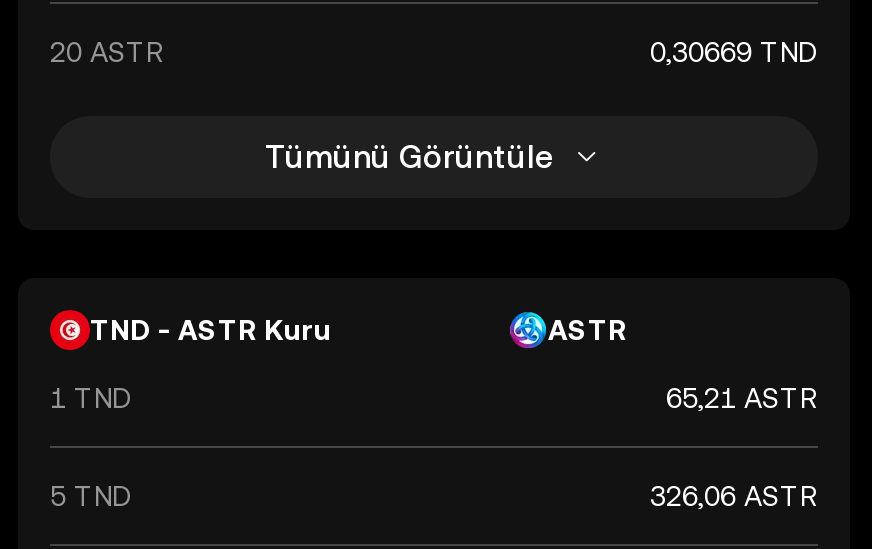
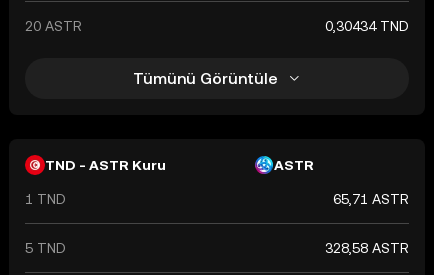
[650,36,818,68] 0,30669 TND -> [325,18,409,34] 0,30434 TND
[666,382,818,414] 65,21 ASTR -> [333,191,409,207] 65,71 ASTR
[650,480,818,512] 326,06 ASTR -> [325,240,409,256] 328,58 ASTR

